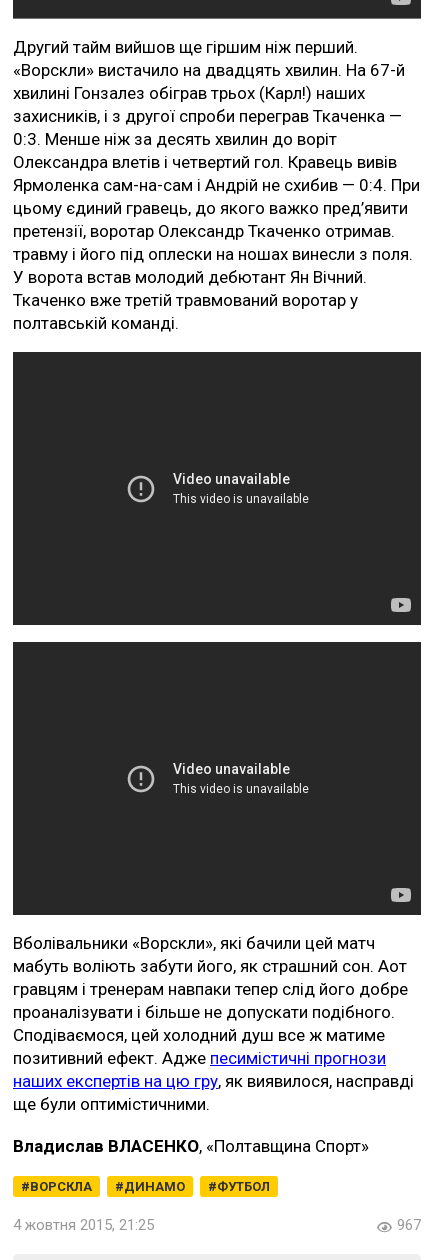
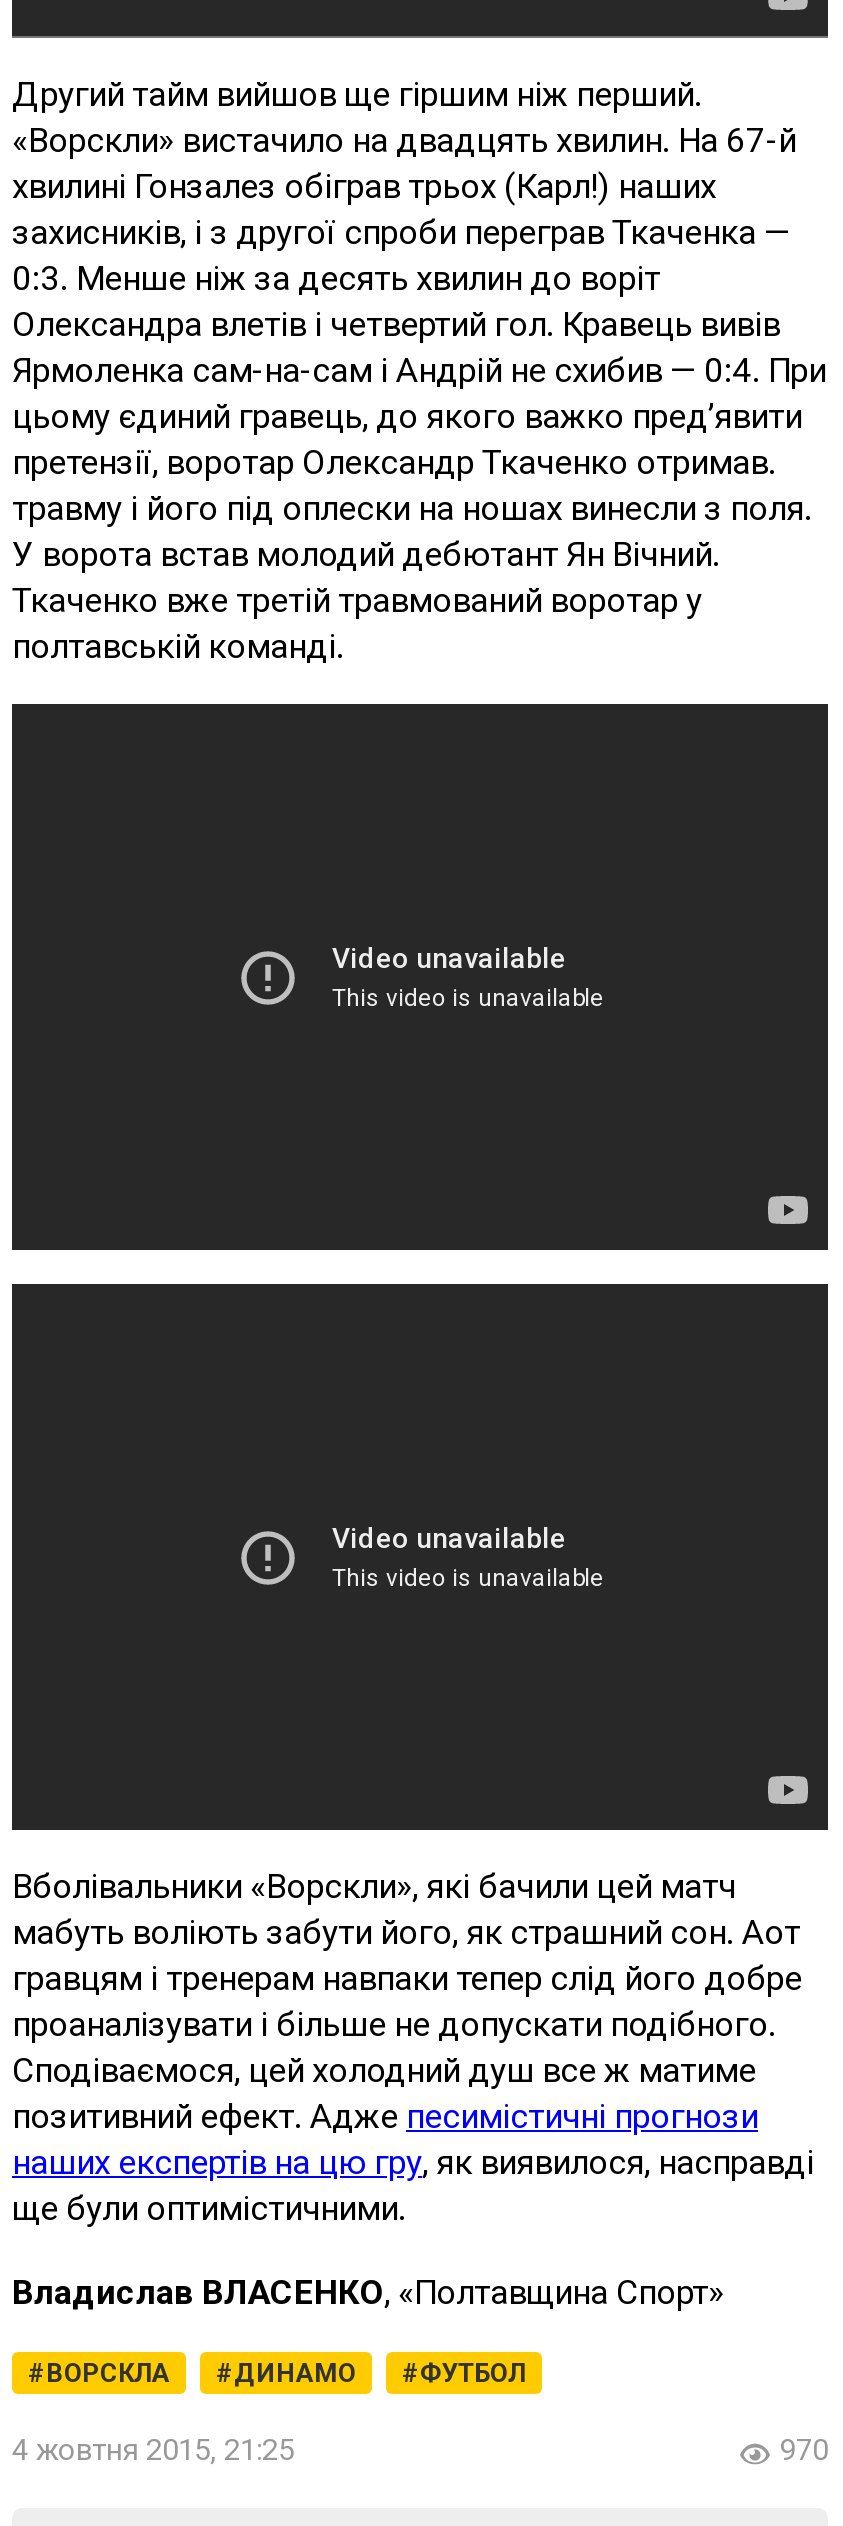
[397,1216,421,1234] 967 -> [780,2432,828,2468] 970

